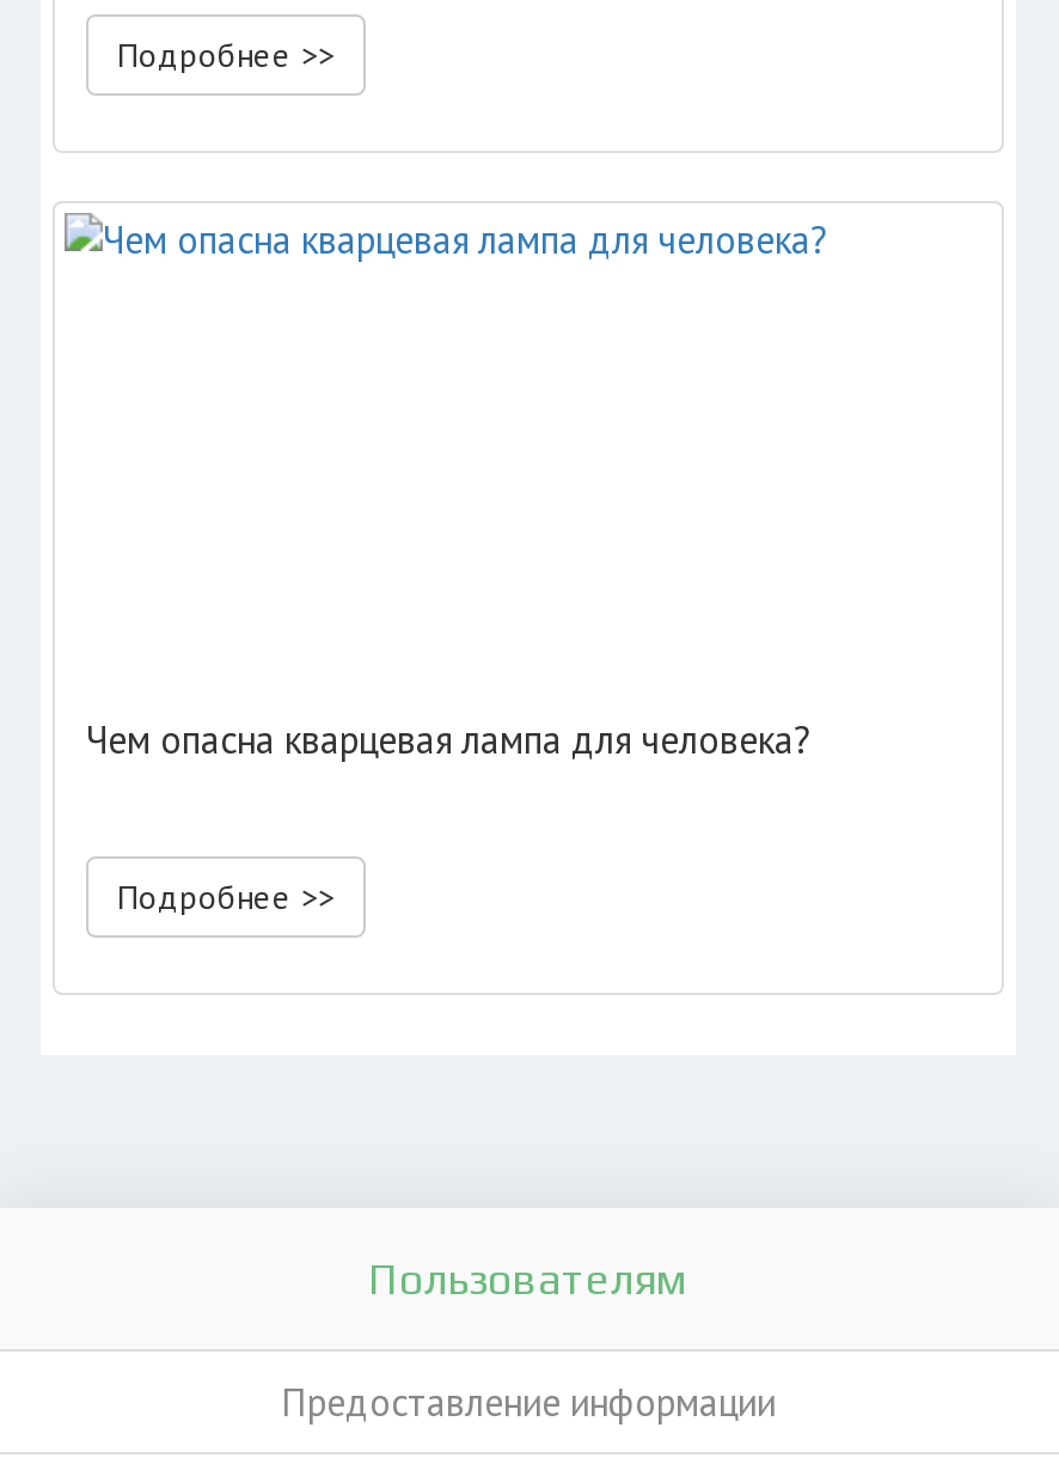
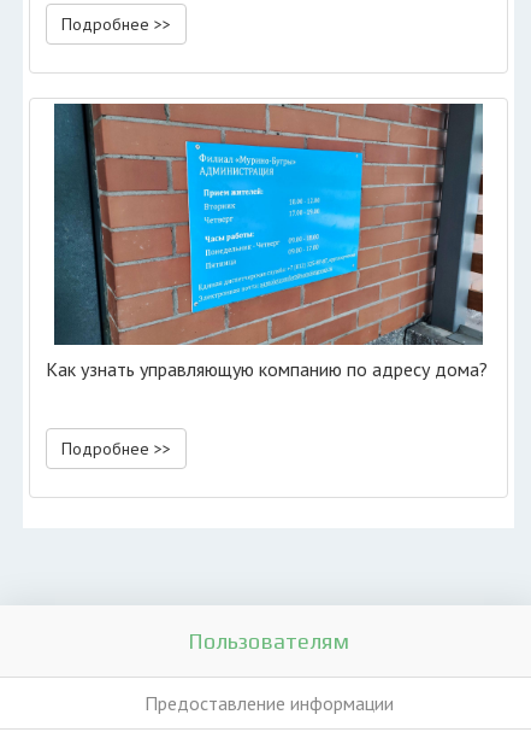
none -> [36,103,484,346] [image]
[86,715,810,763] Чем опасна кварцевая лампа для человека? -> [46,357,488,381] Как узнать управляющую компанию по адресу дома?

